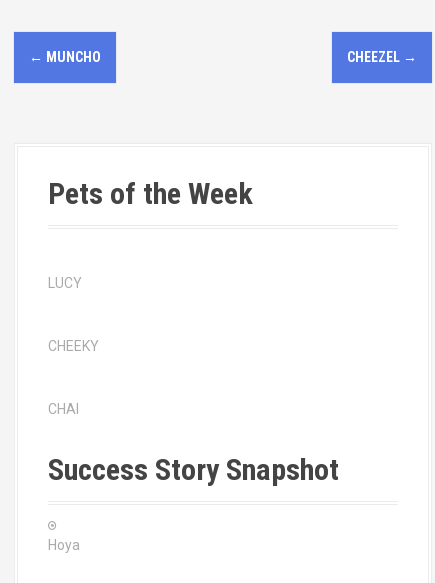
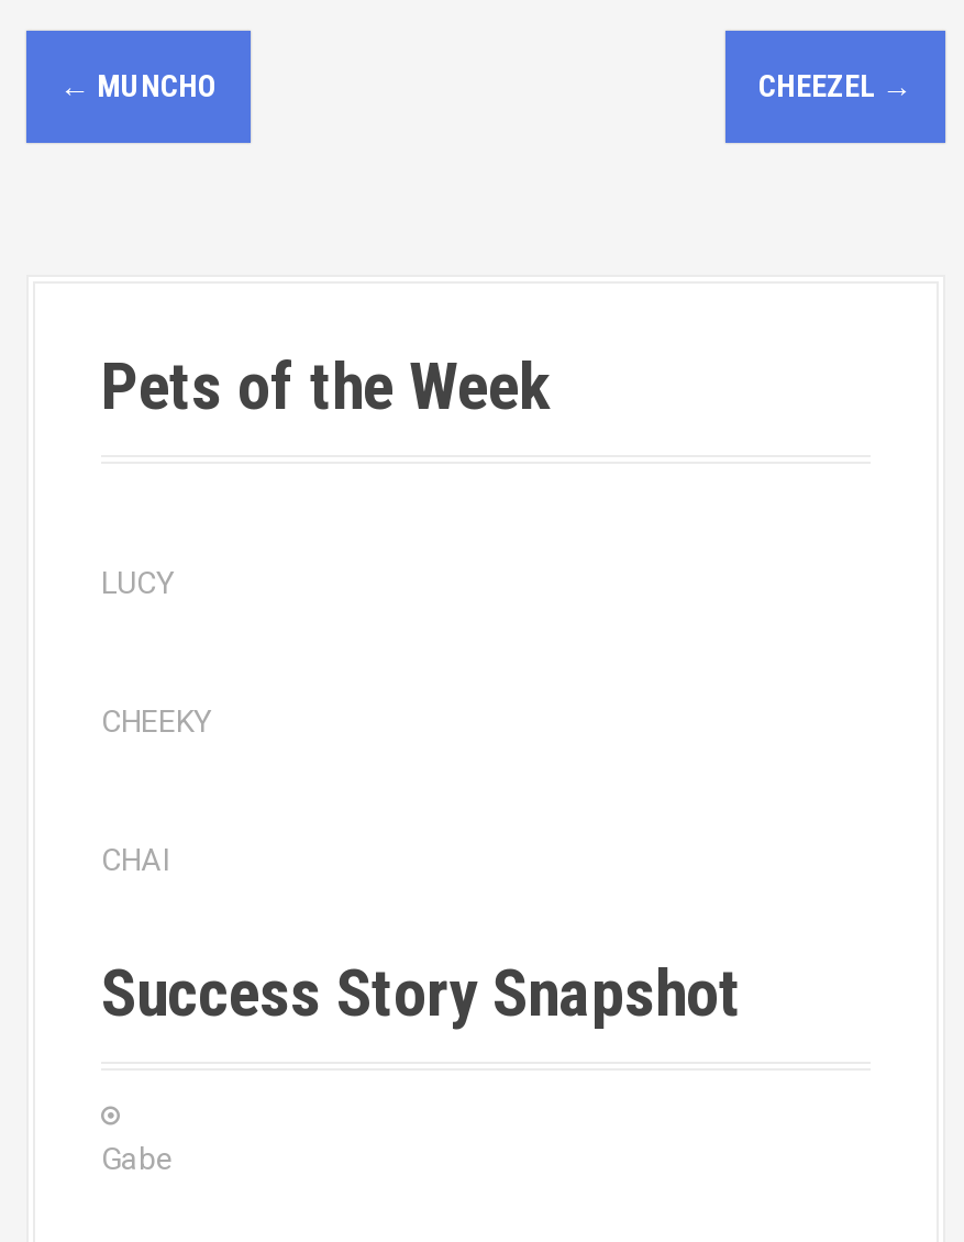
[48,537,80,553] Hoya -> [101,1141,174,1176] Gabe

